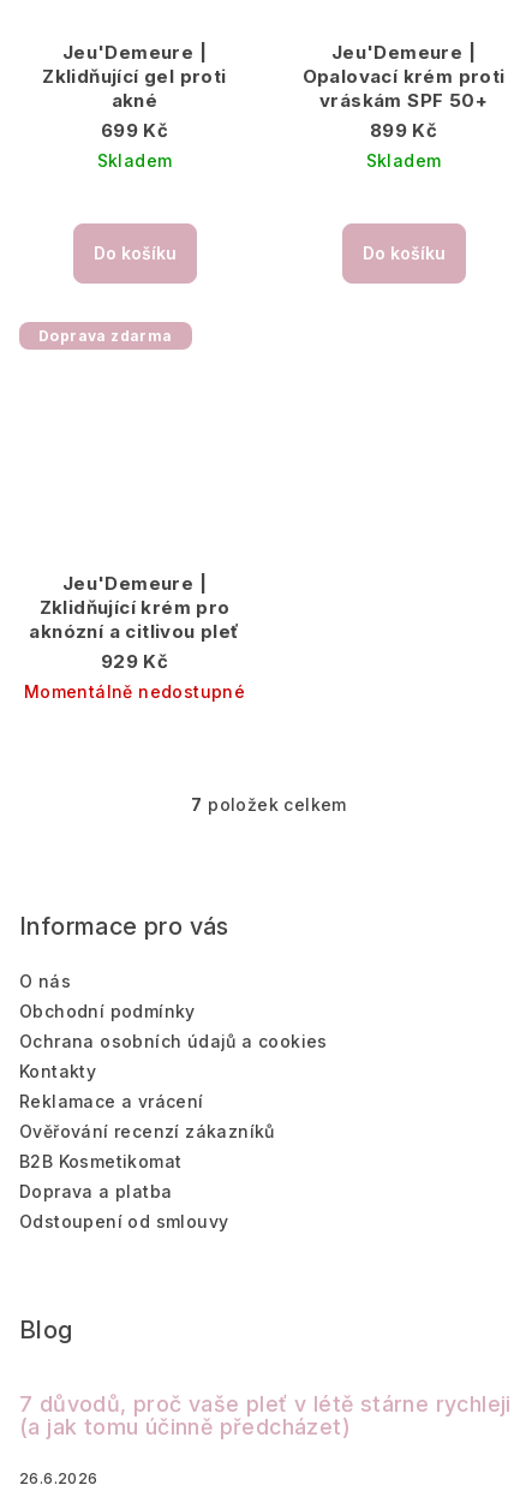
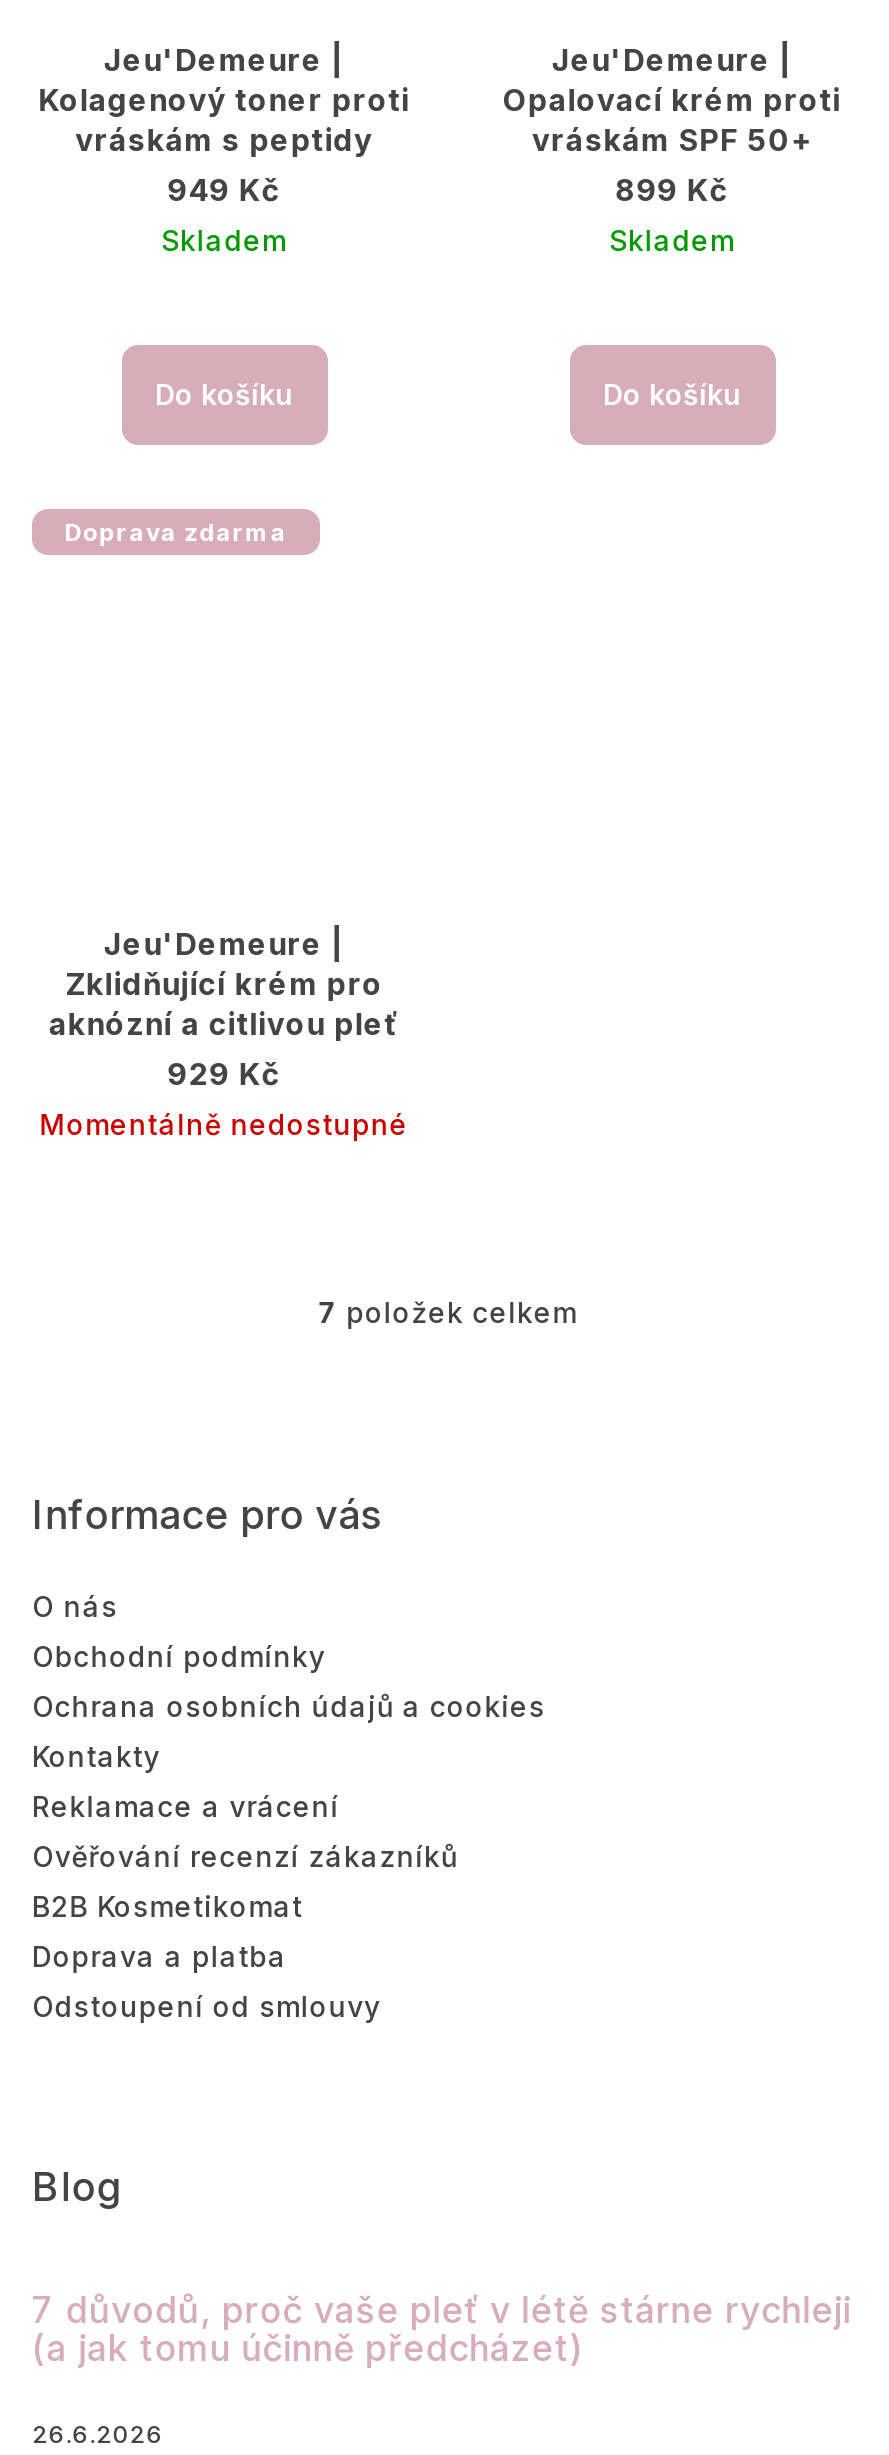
[42,65,227,142] Zklidňující gel proti | akné | 699 Kč -> [38,81,410,209] Kolagenový toner proti | vráskám s peptidy | 949 Kč

